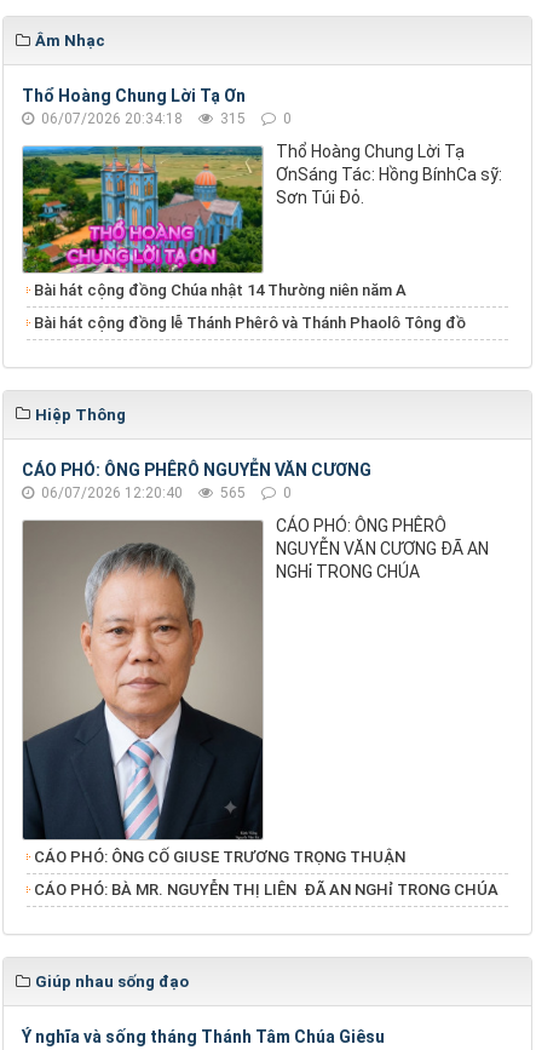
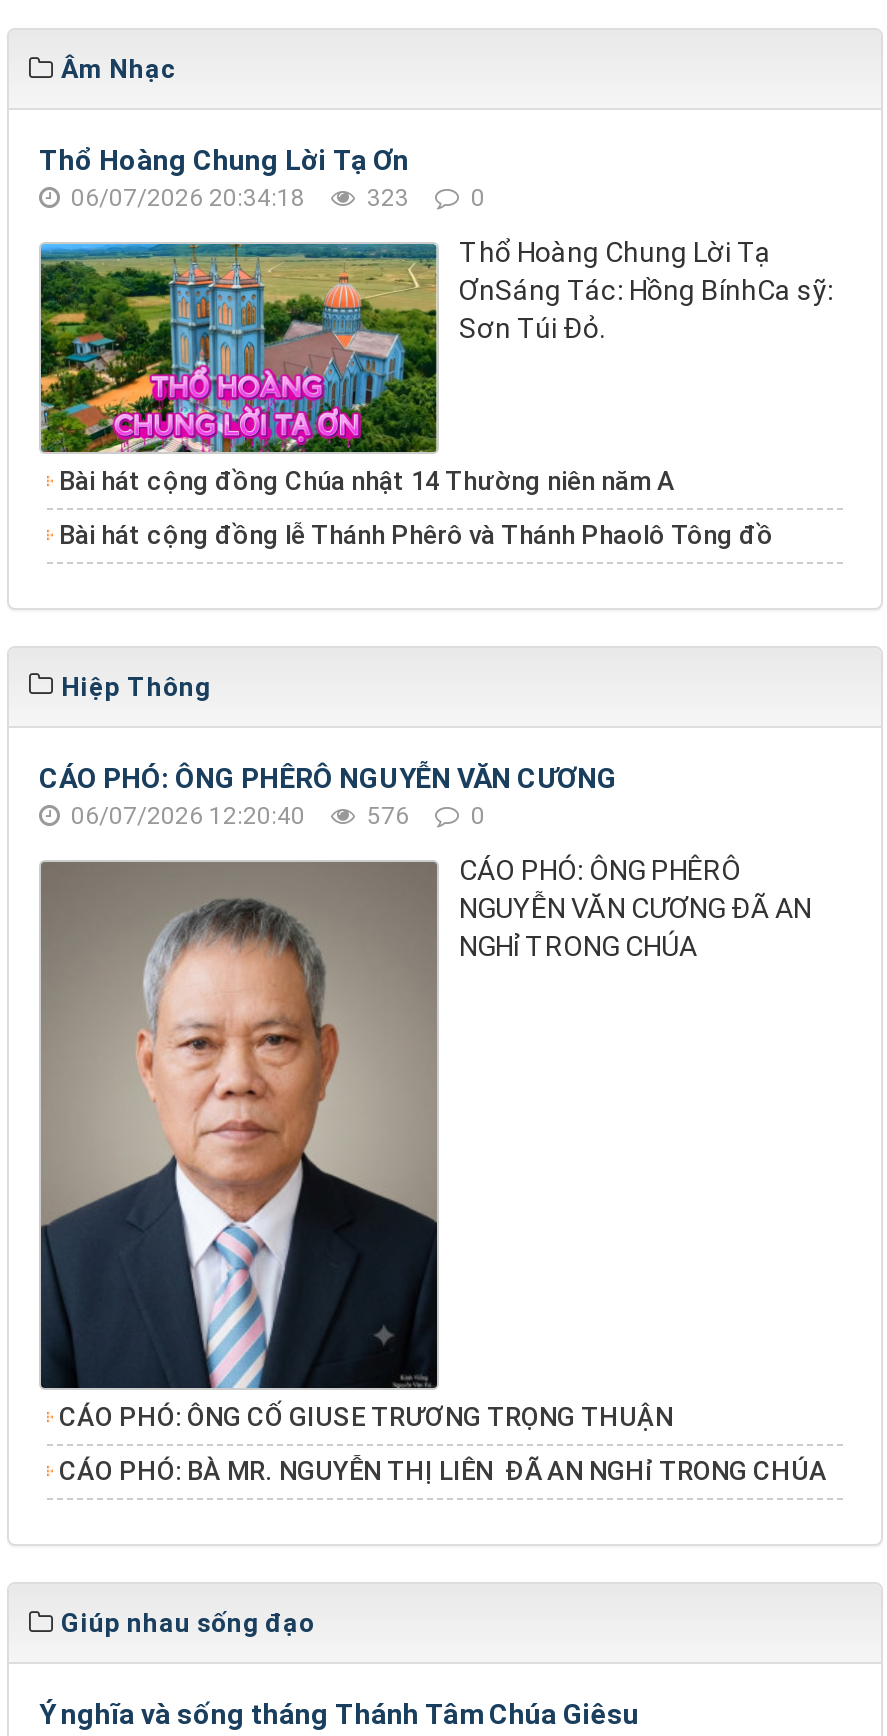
[38,110,292,127] 06/07/2026 20:34:18 315 0 -> [65,184,485,212] 06/07/2026 20:34:18 323 0
[38,484,292,501] 06/07/2026 12:20:40 565 0 -> [65,801,485,829] 06/07/2026 12:20:40 576 0

